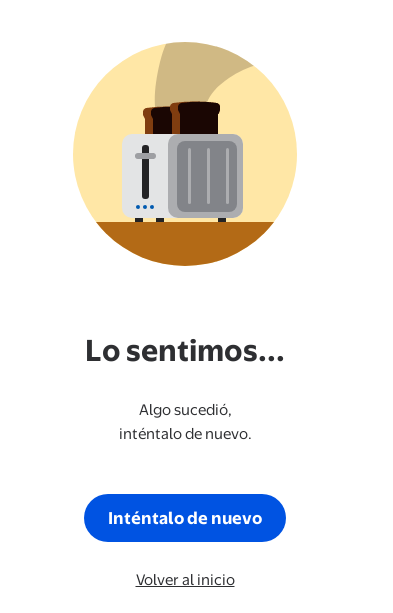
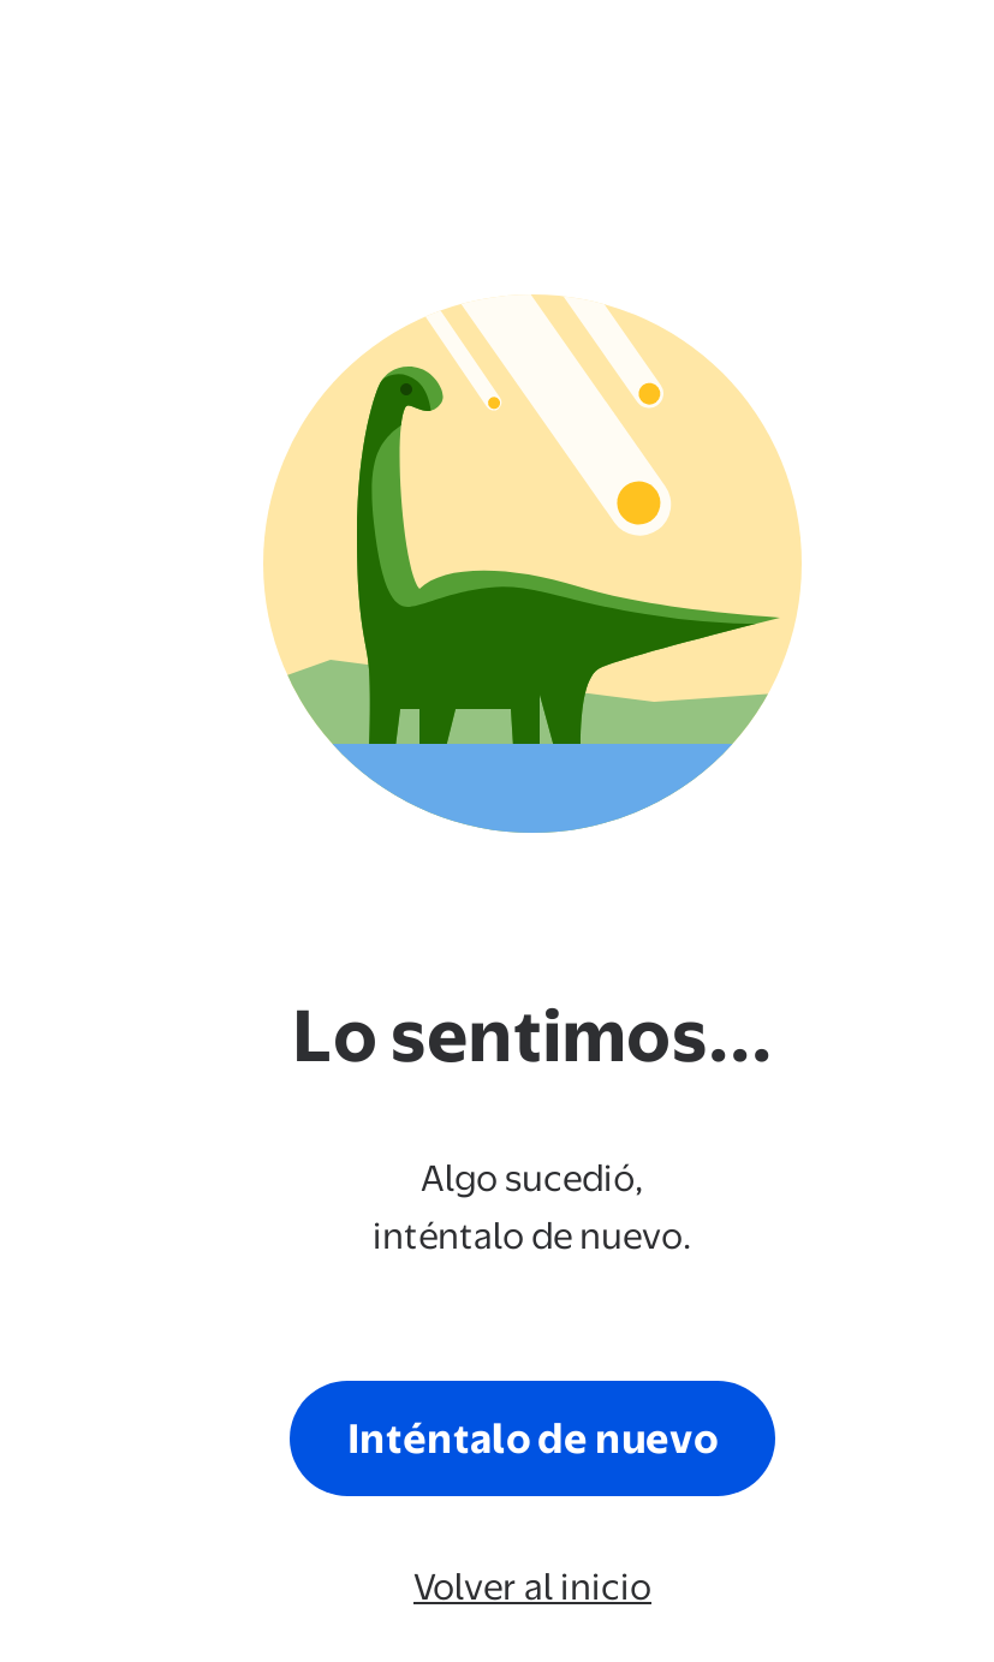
[84,42,284,267] [image] -> [287,297,778,835] [image]

